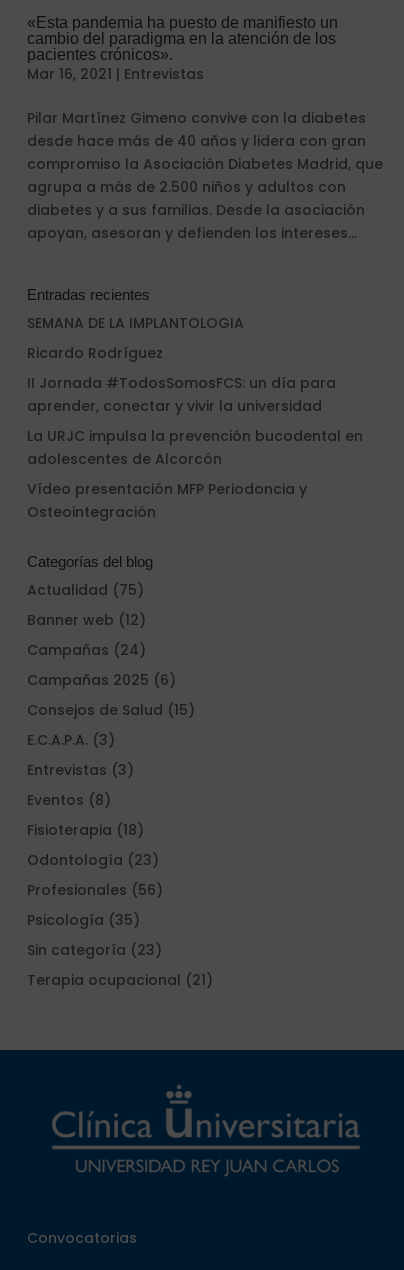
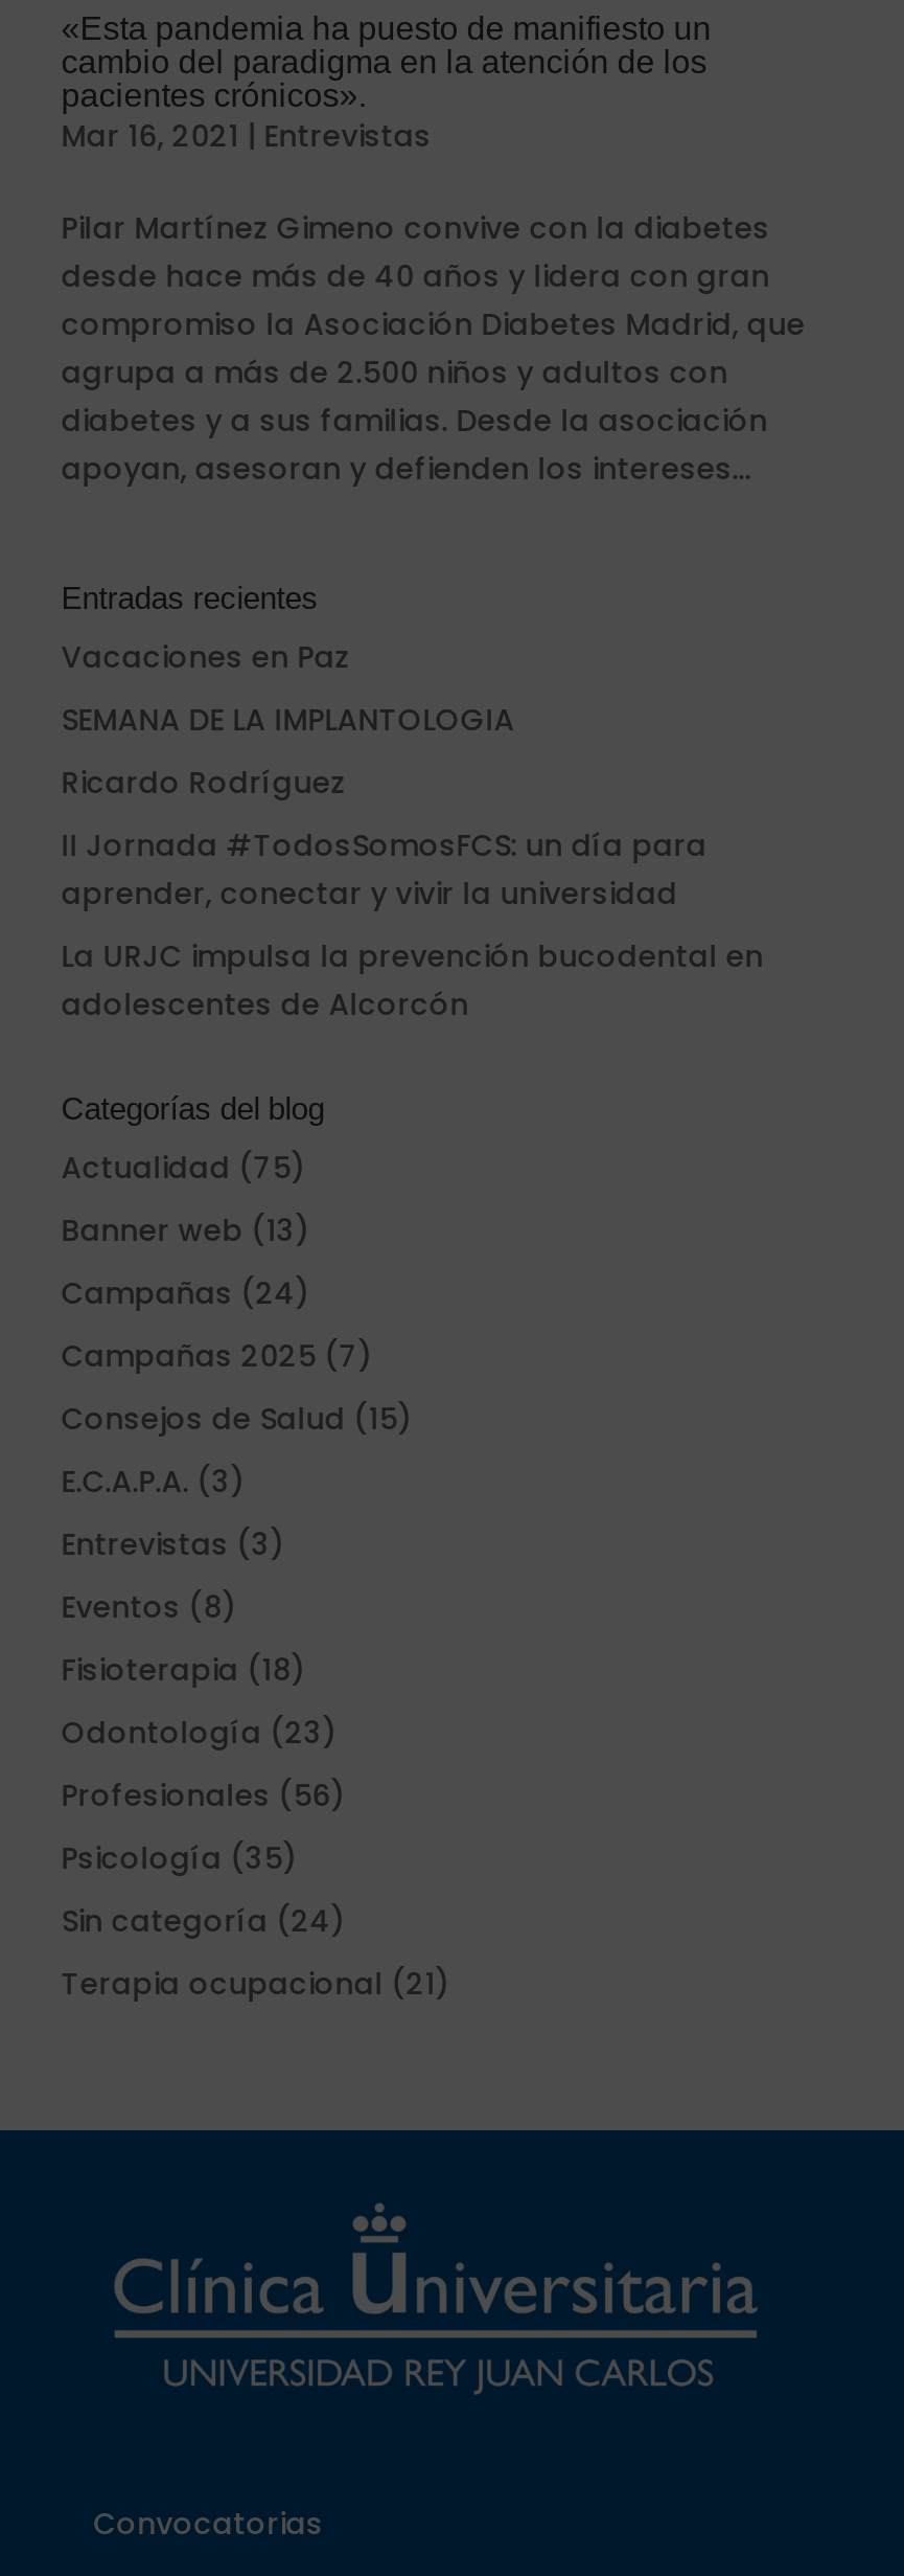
none -> [61,636,350,678] Vacaciones en Paz
moved [27,313,363,469] -> [61,699,764,1025]: SEMANA DE LA IMPLANTOLOGIA | Ricardo Rodríguez | II Jornada #TodosSomosFCS: un día para | aprender, conectar y vivir la universidad | La URJC impulsa la prevención bucodental en | adolescentes de Alcorcón
[27,479,307,522] Vídeo presentación MFP Periodoncia y | Osteointegración -> none
[27,610,146,630] Banner web (12) -> [61,1209,310,1251] Banner web (13)
[27,670,176,690] Campañas 2025 (6) -> [61,1335,373,1377] Campañas 2025 (7)
[27,940,162,960] Sin categoría (23) -> [61,1900,346,1942] Sin categoría (24)

